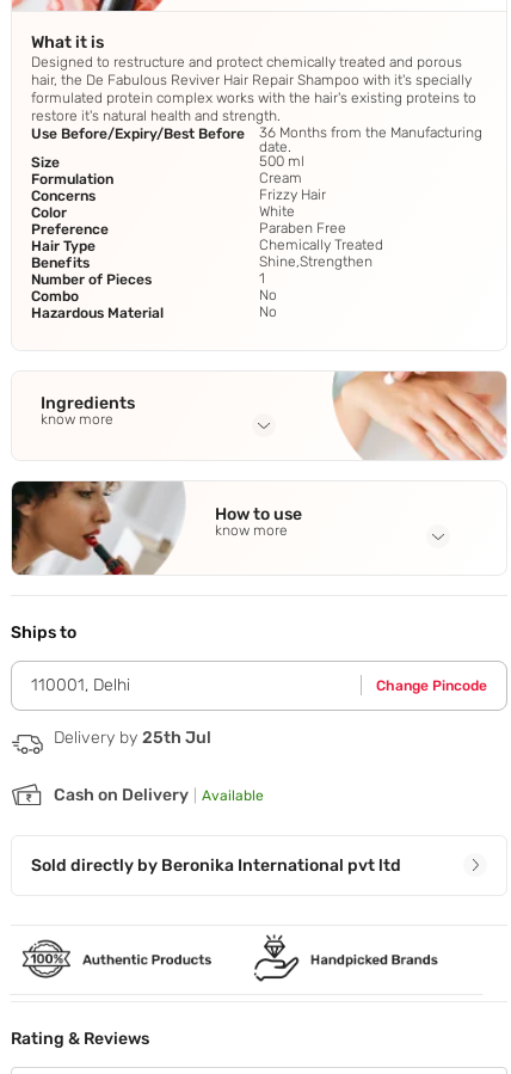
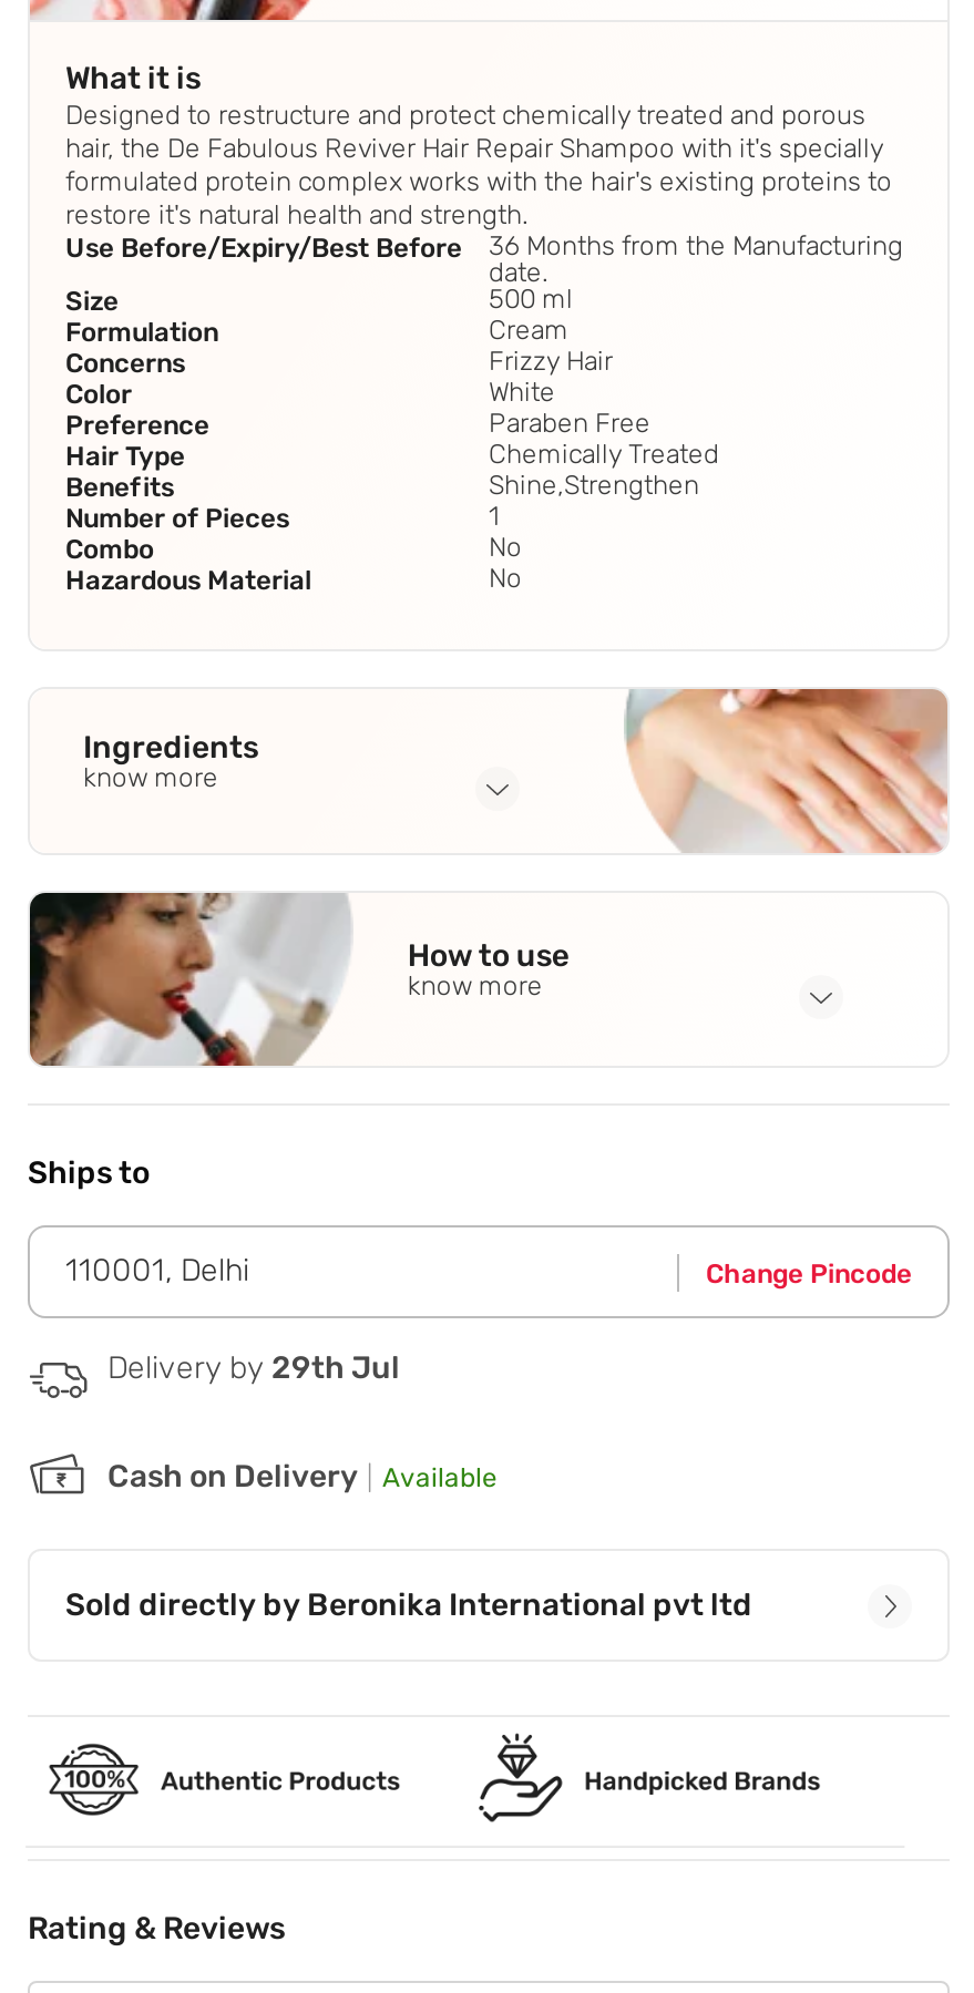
[54,727,211,748] Delivery by 25th Jul -> [107,1349,400,1387] Delivery by 29th Jul

